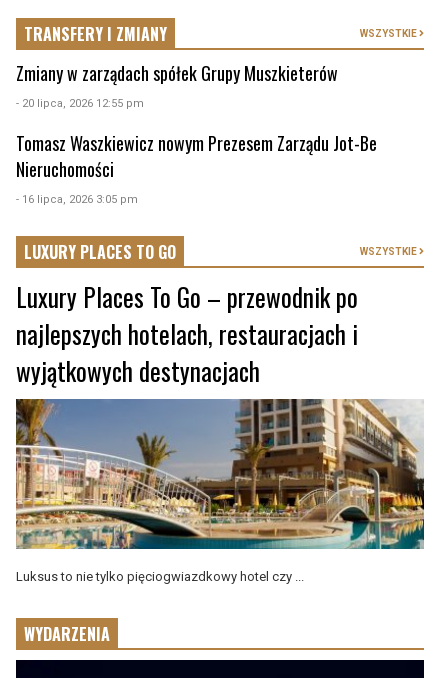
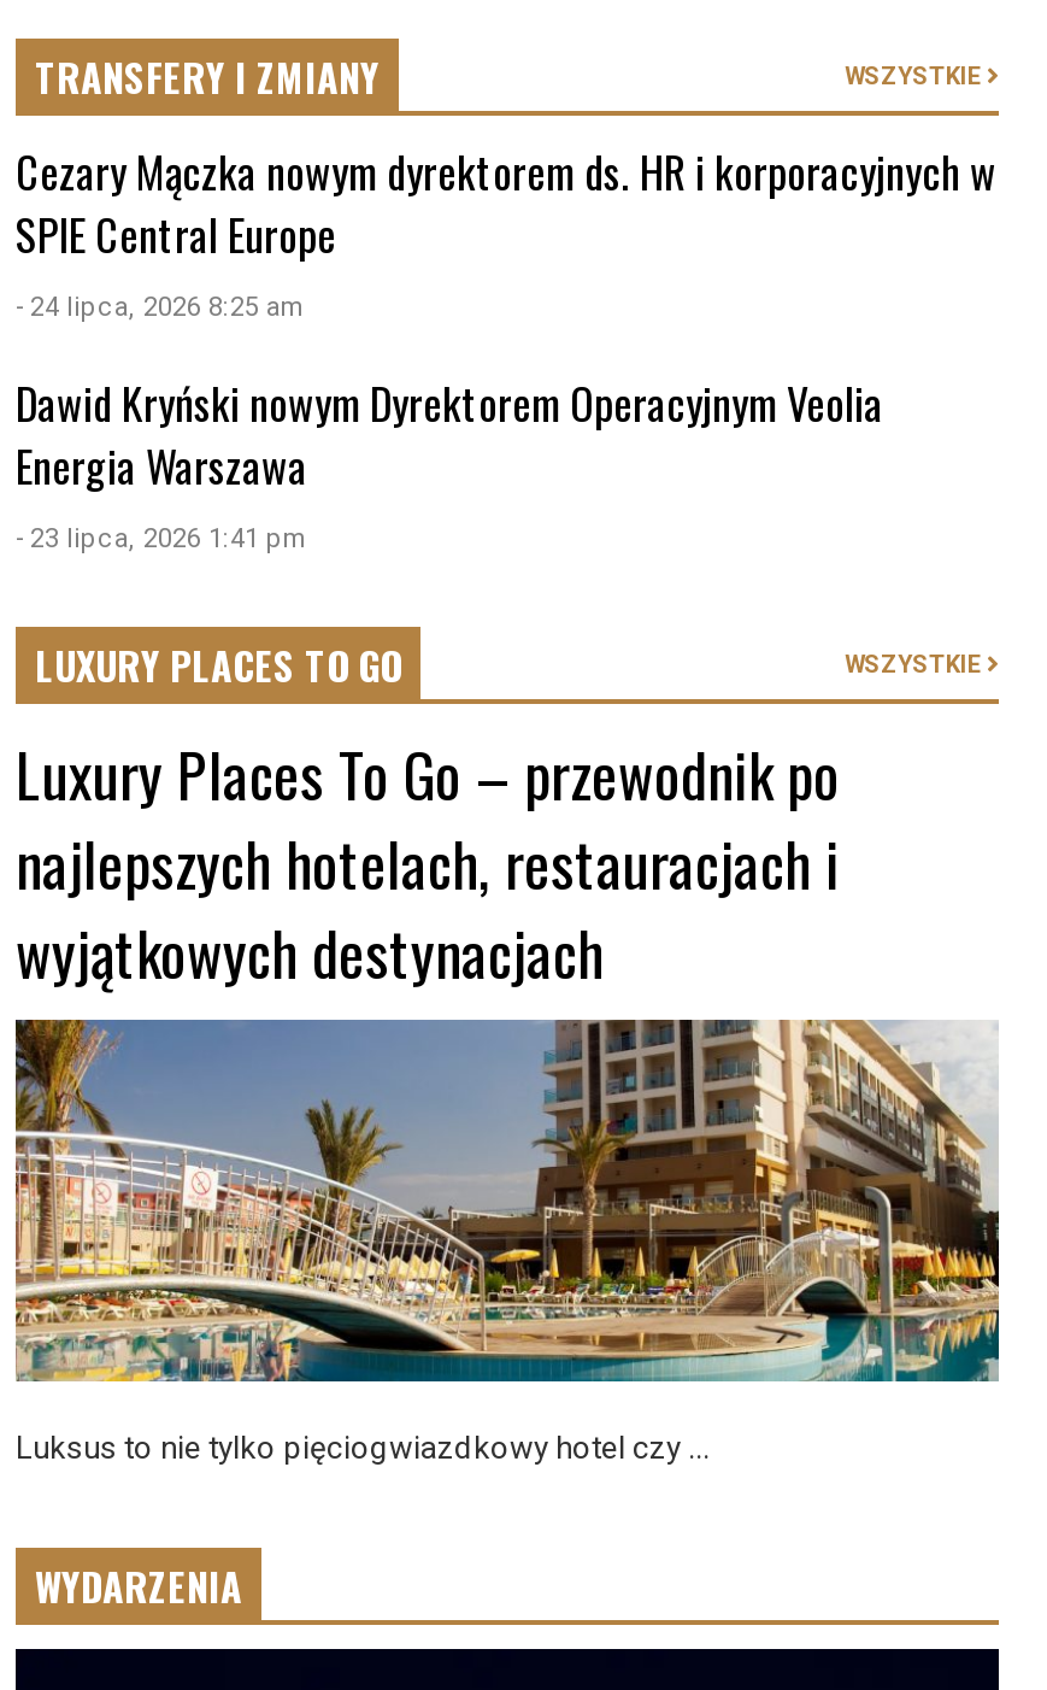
[16,60,338,110] Zmiany w zarządach spółek Grupy Muszkieterów | - 20 lipca, 2026 12:55 pm -> [16,139,996,323] Cezary Mączka nowym dyrektorem ds. HR i korporacyjnych w | SPIE Central Europe | - 24 lipca, 2026 8:25 am
[16,130,377,206] Tomasz Waszkiewicz nowym Prezesem Zarządu Jot-Be | Nieruchomości | - 16 lipca, 2026 3:05 pm -> [16,371,883,554] Dawid Kryński nowym Dyrektorem Operacyjnym Veolia | Energia Warszawa | - 23 lipca, 2026 1:41 pm

